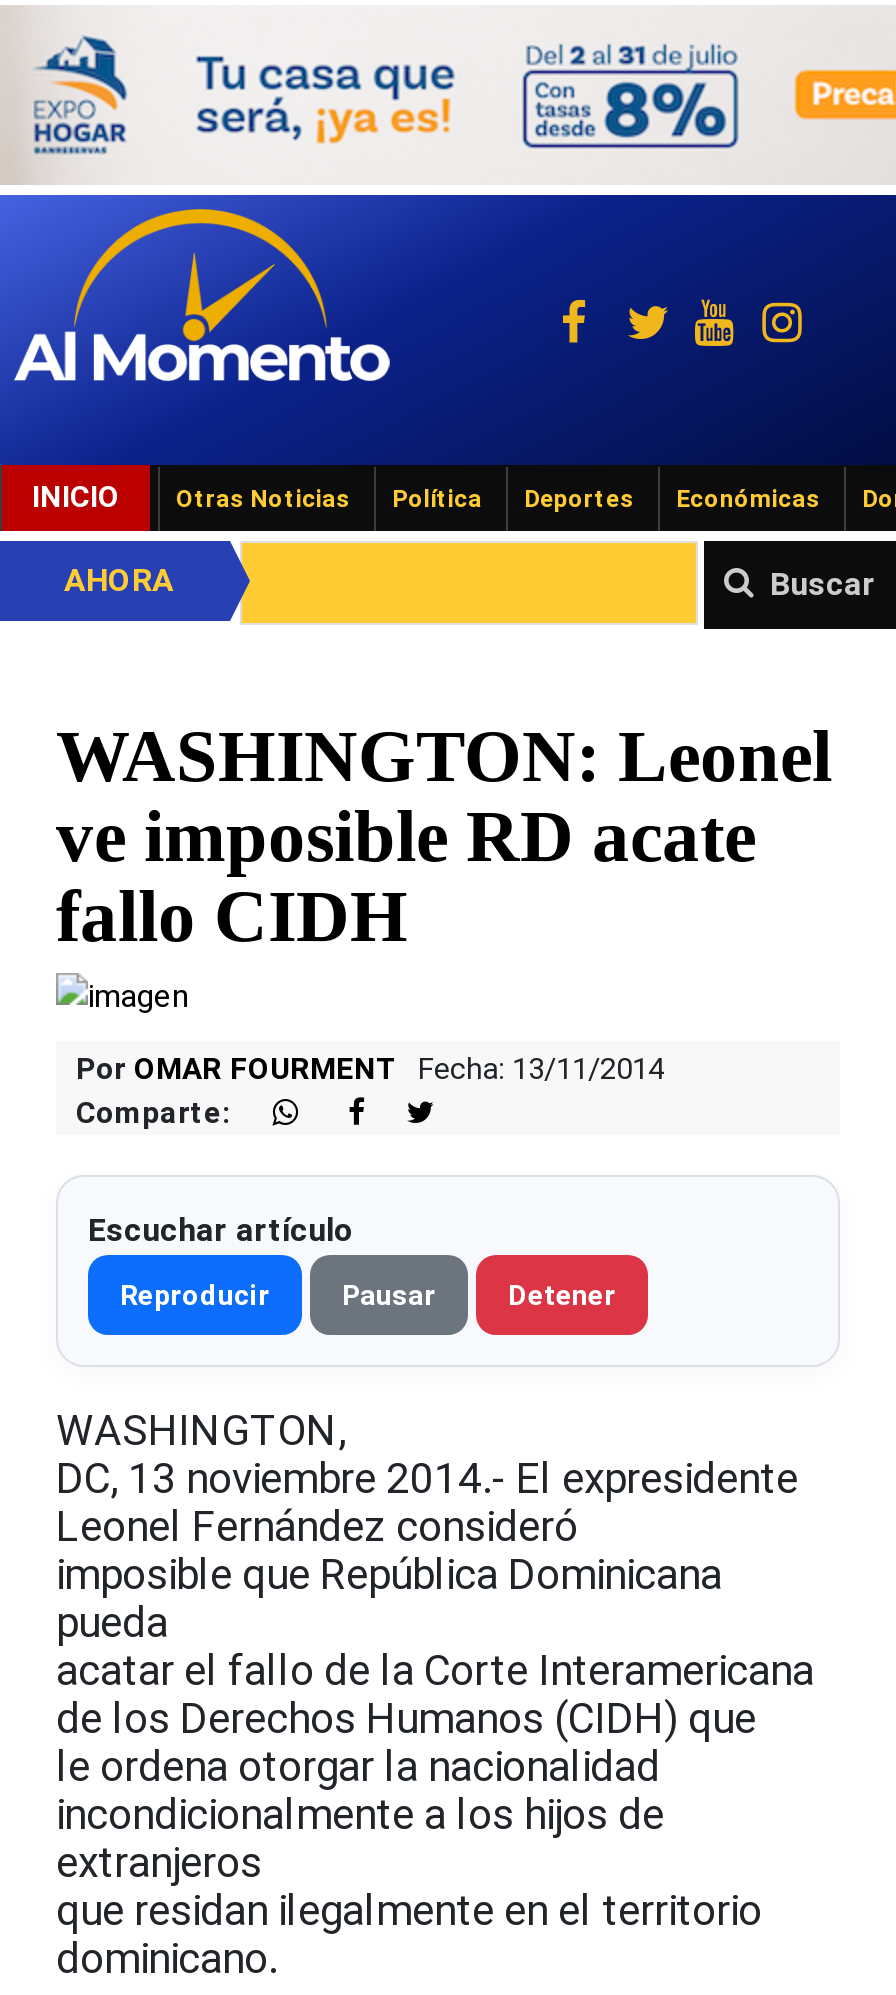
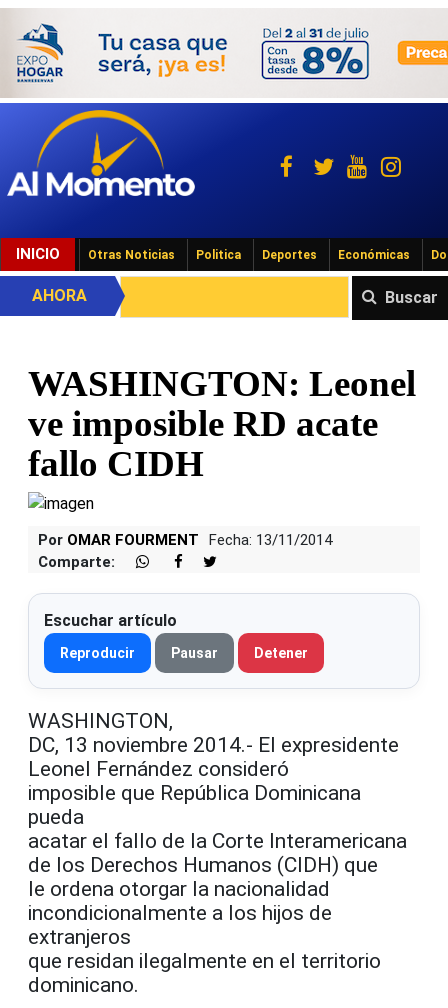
[392,484,482,512] Política -> [196,248,241,262] Politica

